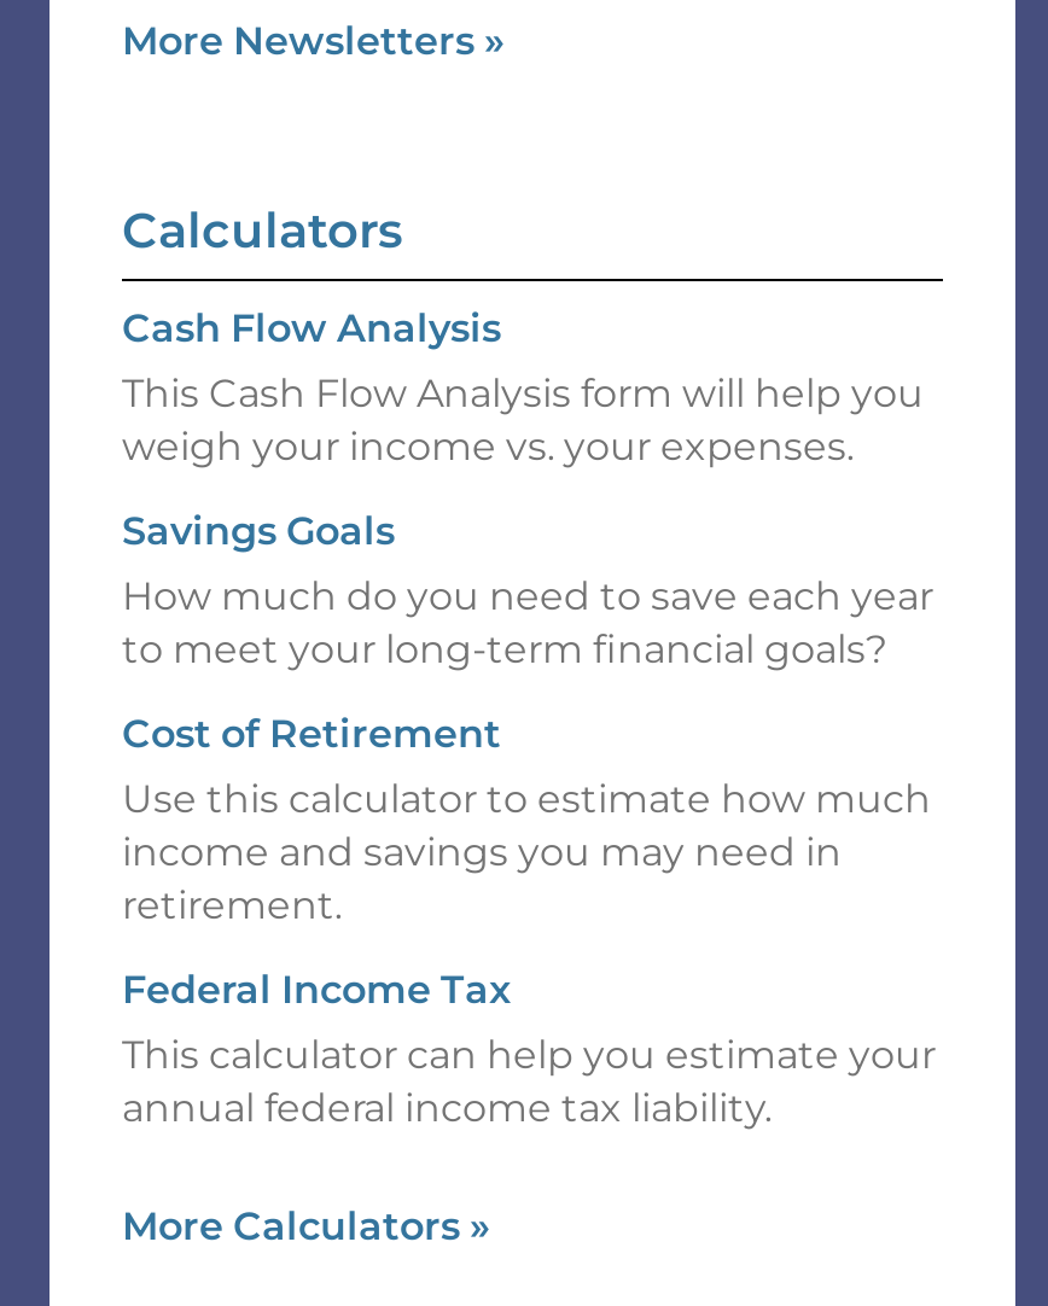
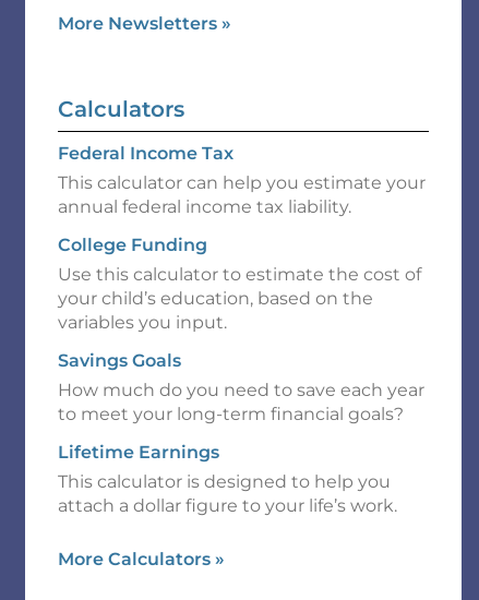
[122,305,931,928] Cash Flow Analysis | This Cash Flow Analysis form will help you | weigh your income vs. your expenses. | Cost of Retirement | Use this calculator to estimate how much | income and savings you may need in | retirement. -> none
moved [122,508,933,672] -> [58,350,424,424]: Savings Goals | How much do you need to save each year | to meet your long-term financial goals?
moved [122,966,936,1130] -> [58,143,426,217]: Federal Income Tax | This calculator can help you estimate your | annual federal income tax liability.
none -> [58,234,421,516] College Funding | Use this calculator to estimate the cost of | your child’s education, based on the | variables you input. | Lifetime Earnings | This calculator is designed to help you | attach a dollar figure to your life’s work.

